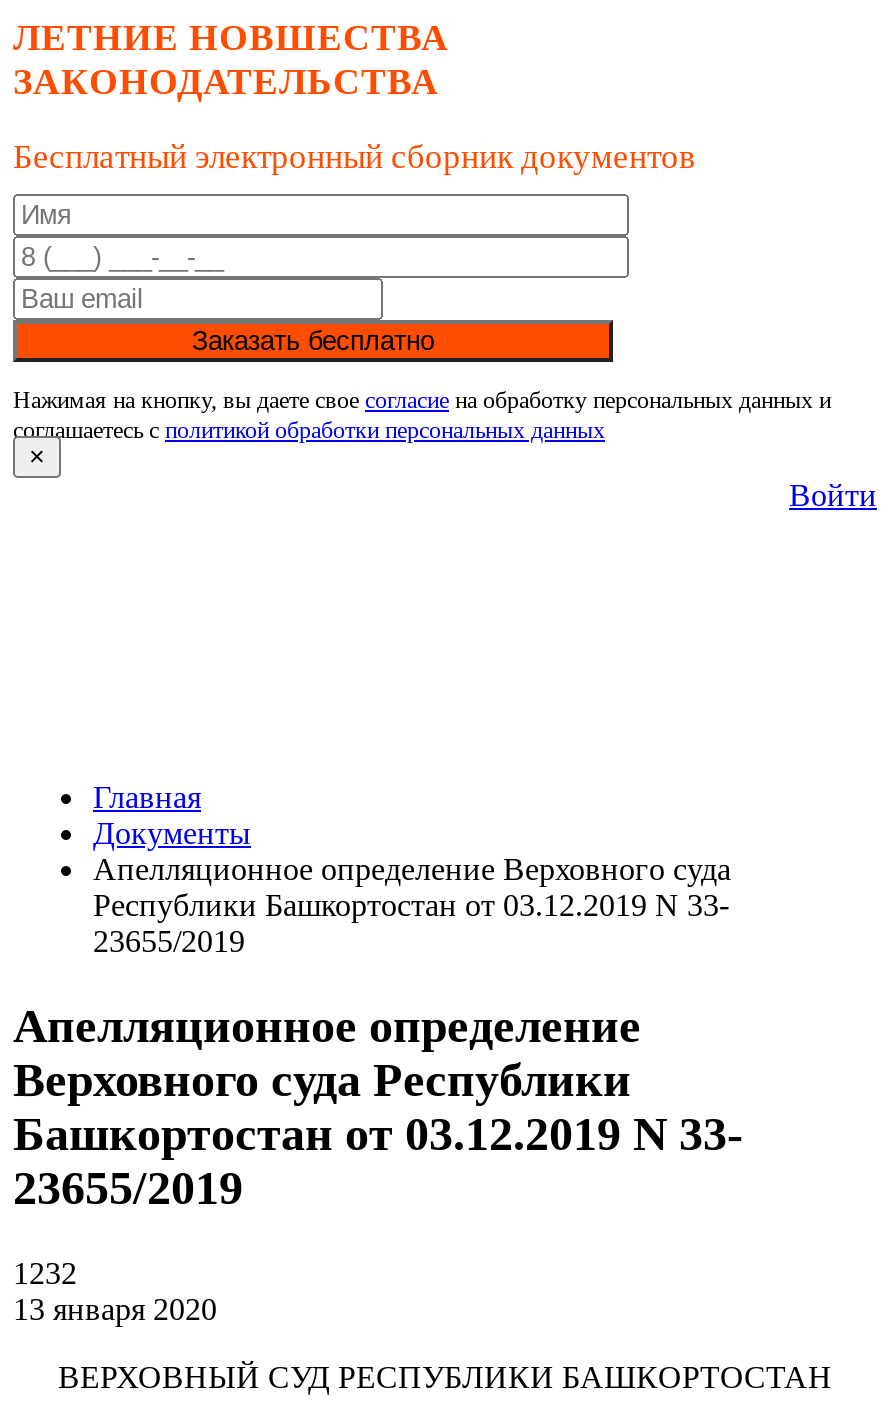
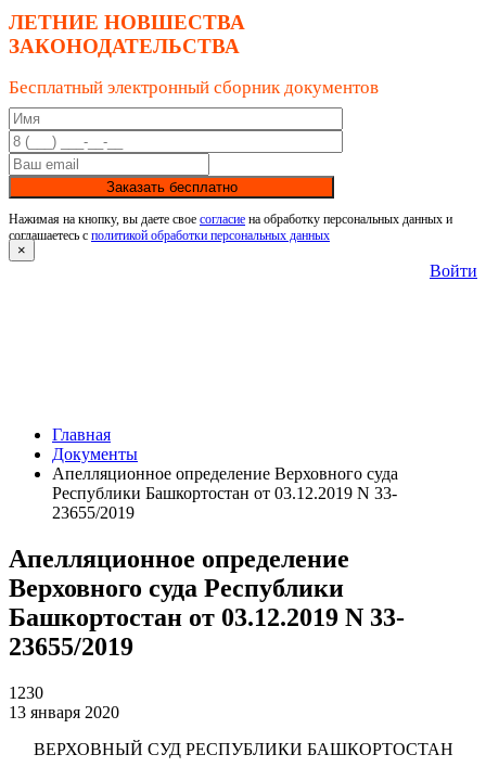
[13,1256,77,1290] 1232 -> [9,683,43,702] 1230

